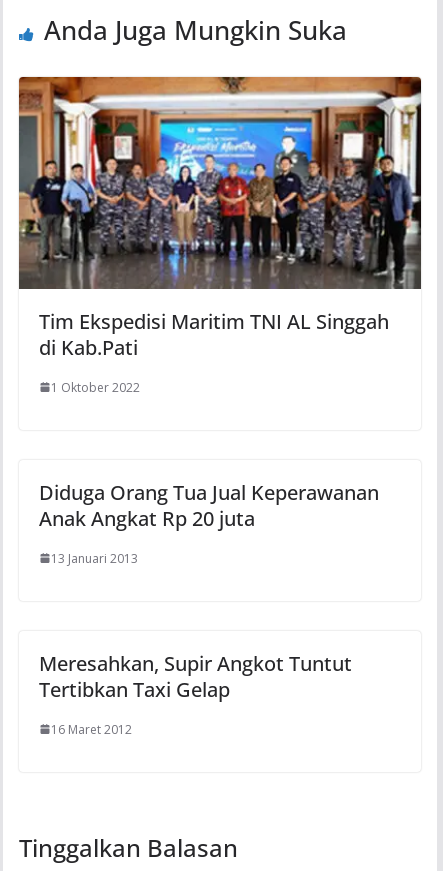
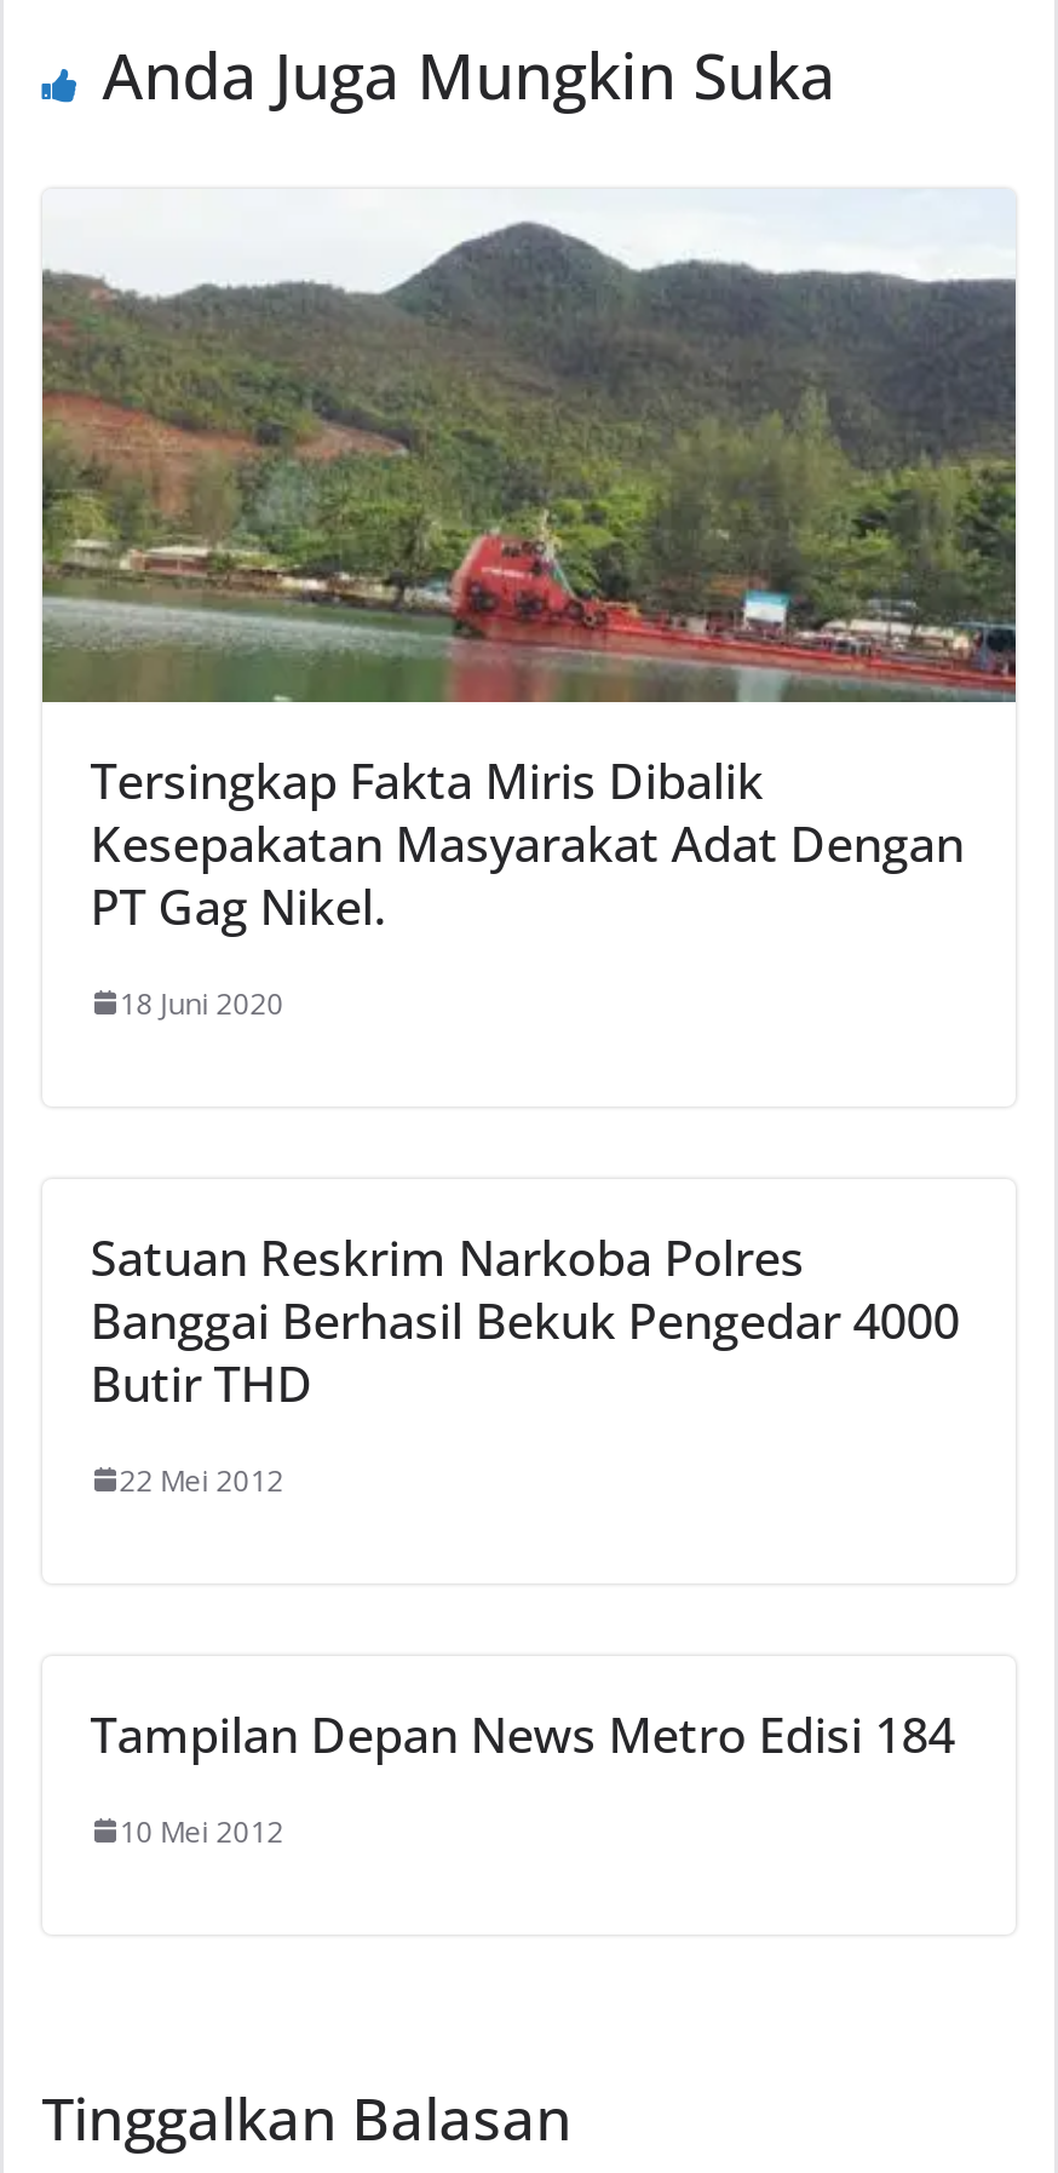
[18,76,422,361] [image] | Tim Ekspedisi Maritim TNI AL Singgah | di Kab.Pati -> [42,189,1018,939] [image] | Tersingkap Fakta Miris Dibalik | Kesepakatan Masyarakat Adat Dengan | PT Gag Nikel.
[51,379,140,396] 1 Oktober 2022 -> [119,983,284,1024] 18 Juni 2020
[39,479,379,532] Diduga Orang Tua Jual Keperawanan | Anak Angkat Rp 20 juta -> [90,1225,959,1416] Satuan Reskrim Narkoba Polres | Banggai Berhasil Bekuk Pengedar 4000 | Butir THD
[51,550,138,567] 13 Januari 2013 -> [119,1459,284,1501] 22 Mei 2012
[39,650,352,703] Meresahkan, Supir Angkot Tuntut | Tertibkan Taxi Gelap -> [90,1702,954,1767] Tampilan Depan News Metro Edisi 184
[51,721,132,738] 16 Maret 2012 -> [119,1811,284,1852] 10 Mei 2012

